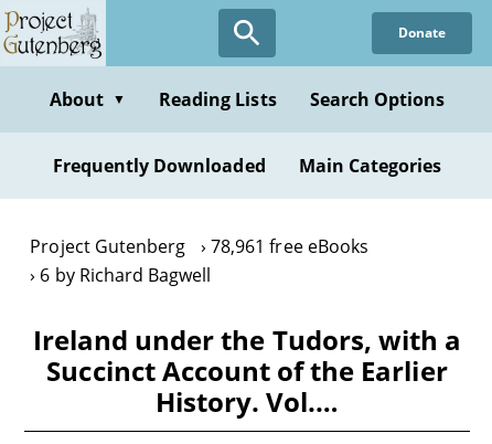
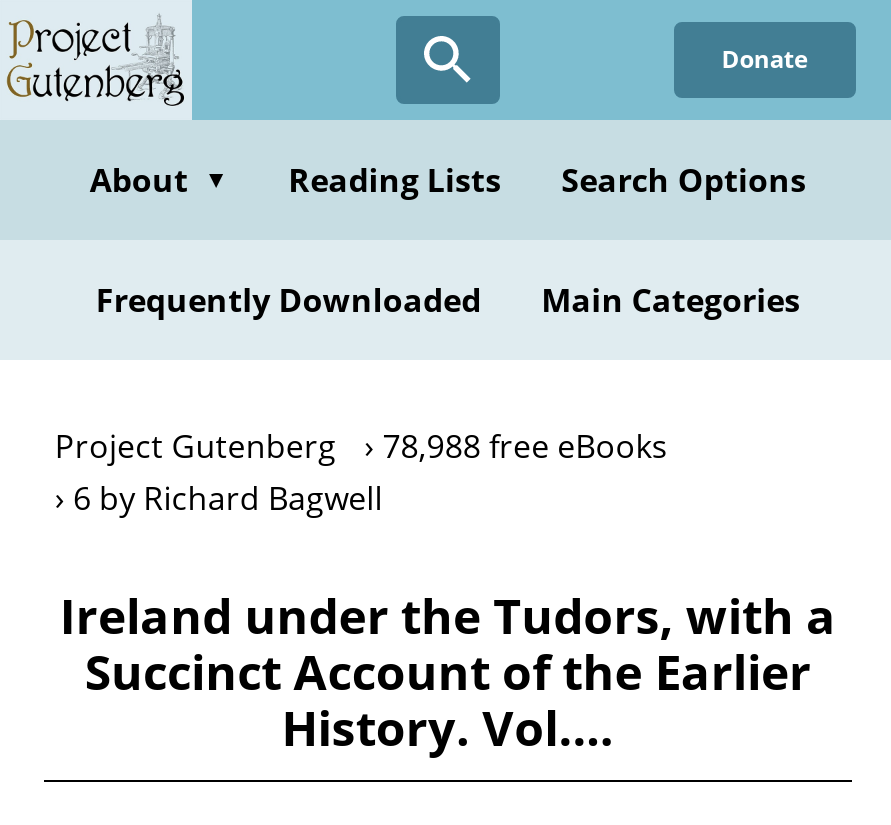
[30,234,368,258] Project Gutenberg 78,961 free eBooks -> [55,424,668,468] Project Gutenberg 78,988 free eBooks

